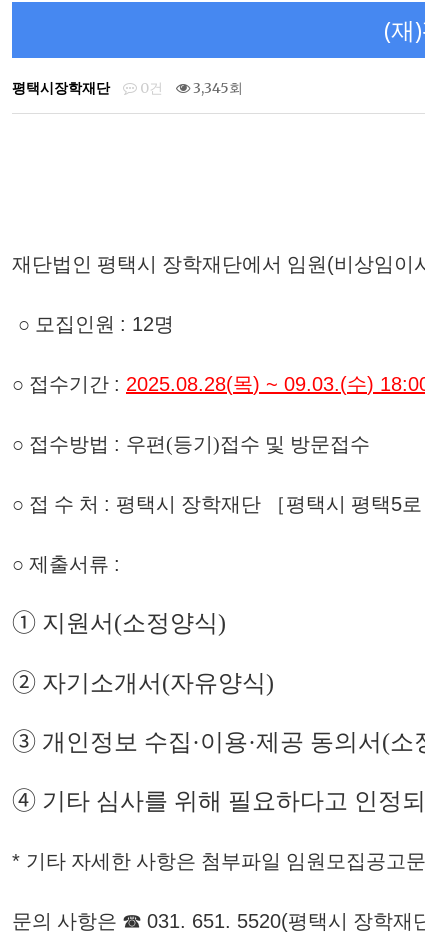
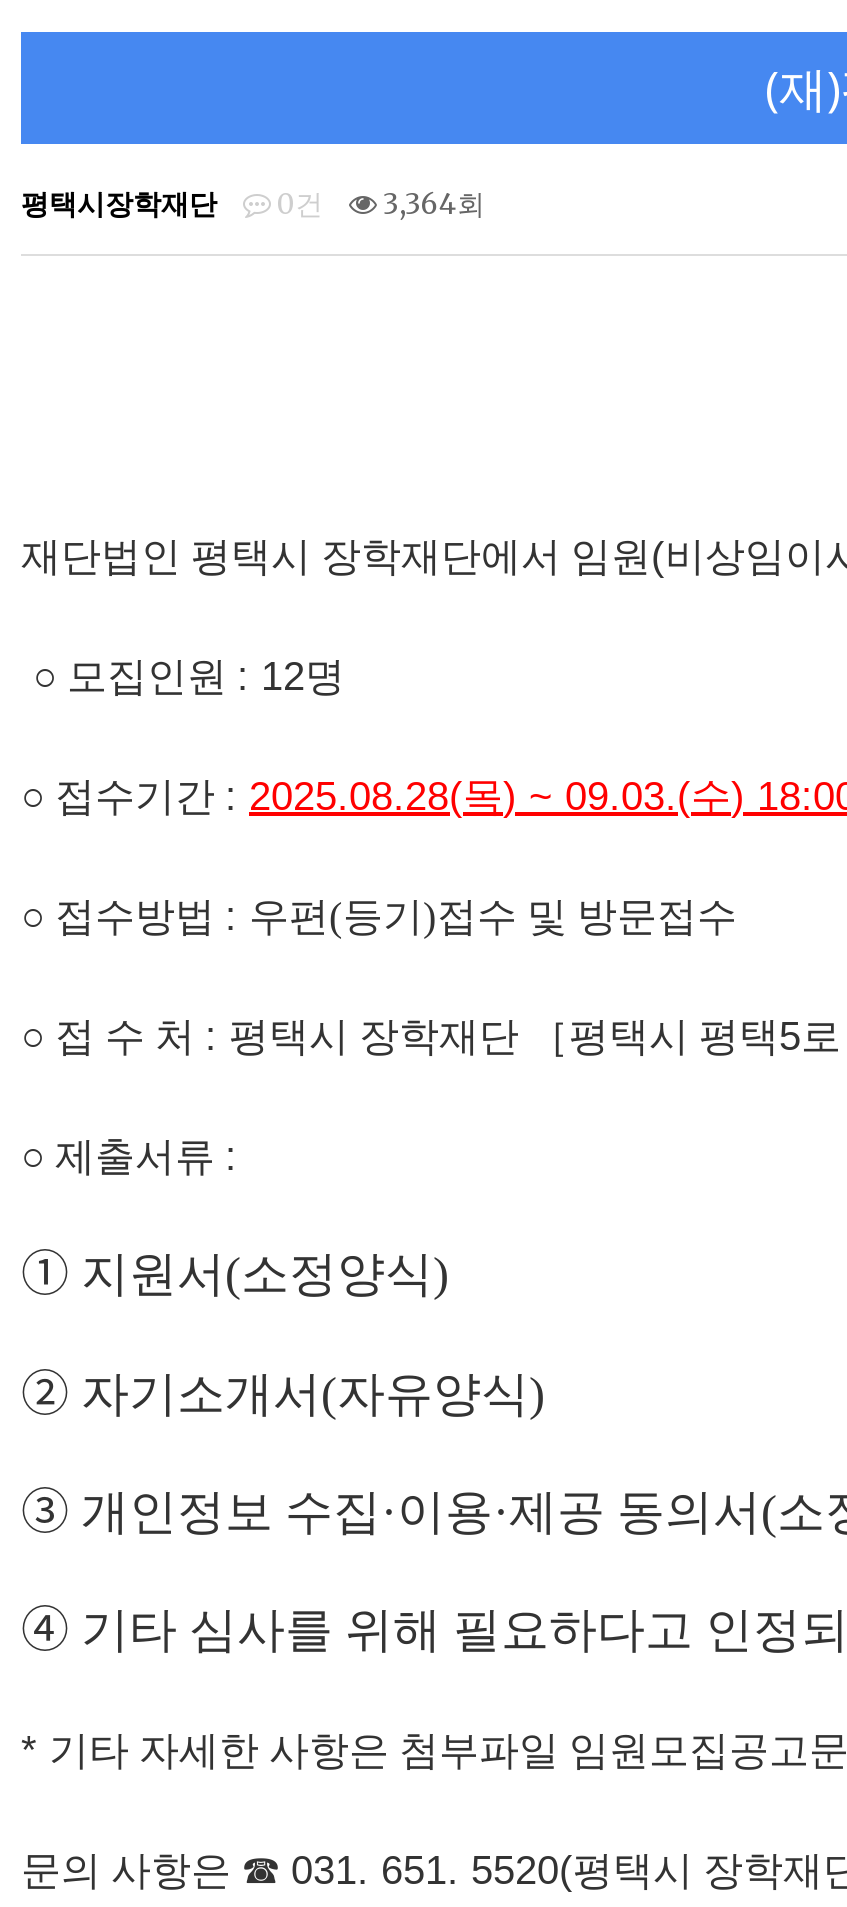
[12,79,243,97] 평택시장학재단 0건 3,345회 -> [21,187,485,223] 평택시장학재단 0건 3,364회

